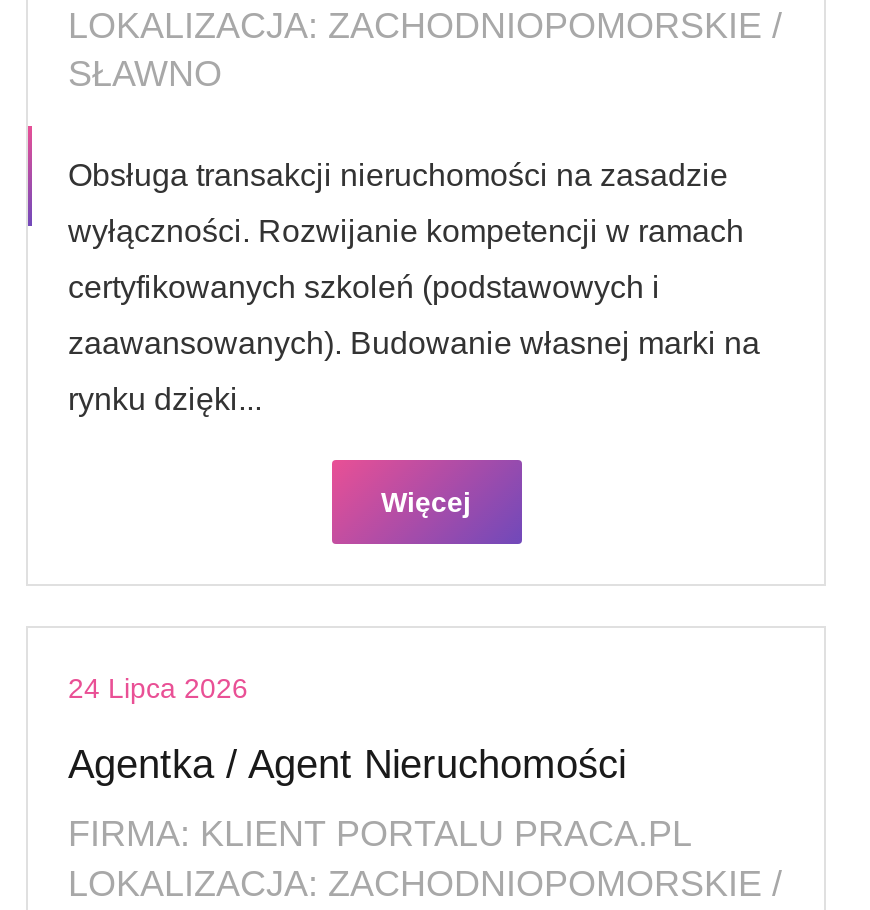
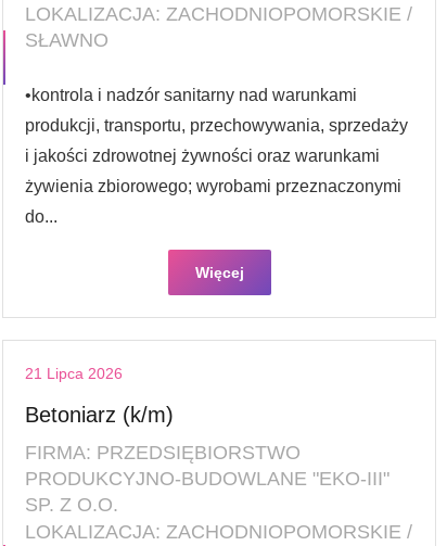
[68,158,728,192] Obsługa transakcji nieruchomości na zasadzie -> [25,86,357,104] •kontrola i nadzór sanitarny nad warunkami
[68,214,744,248] wyłączności. Rozwijanie kompetencji w ramach -> [25,116,408,135] produkcji, transportu, przechowywania, sprzedaży
[68,270,660,304] certyfikowanych szkoleń (podstawowych i -> [25,147,380,165] i jakości zdrowotnej żywności oraz warunkami
[68,326,760,360] zaawansowanych). Budowanie własnej marki na -> [25,177,401,195] żywienia zbiorowego; wyrobami przeznaczonymi
[68,382,262,416] rynku dzięki... -> [25,207,58,226] do...
[68,672,248,704] 24 Lipca 2026 -> [25,365,123,382] 21 Lipca 2026
[68,742,626,786] Agentka / Agent Nieruchomości -> [25,403,174,427] Betoniarz (k/m)
[68,814,692,854] FIRMA: KLIENT PORTALU PRACA.PL -> [25,442,389,516] FIRMA: PRZEDSIĘBIORSTWO | PRODUKCYJNO-BUDOWLANE "EKO-III" | SP. Z O.O.

